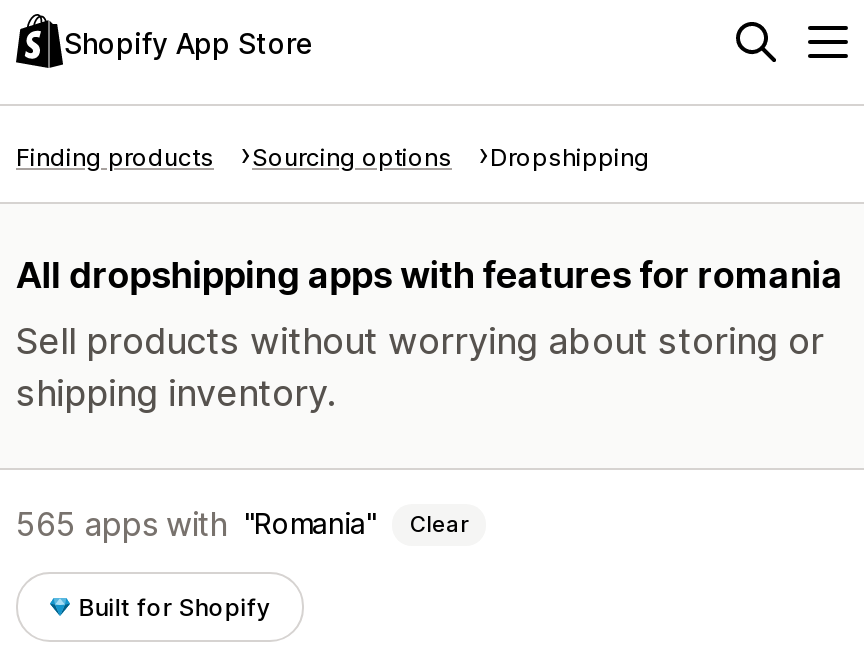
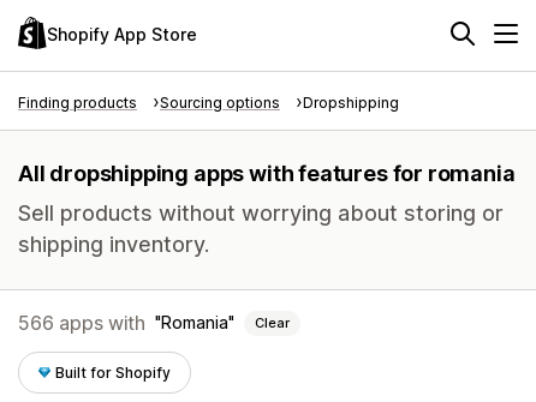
[16,504,468,544] 565 apps with Romania Clear -> [18,311,290,335] 566 apps with Romania Clear

